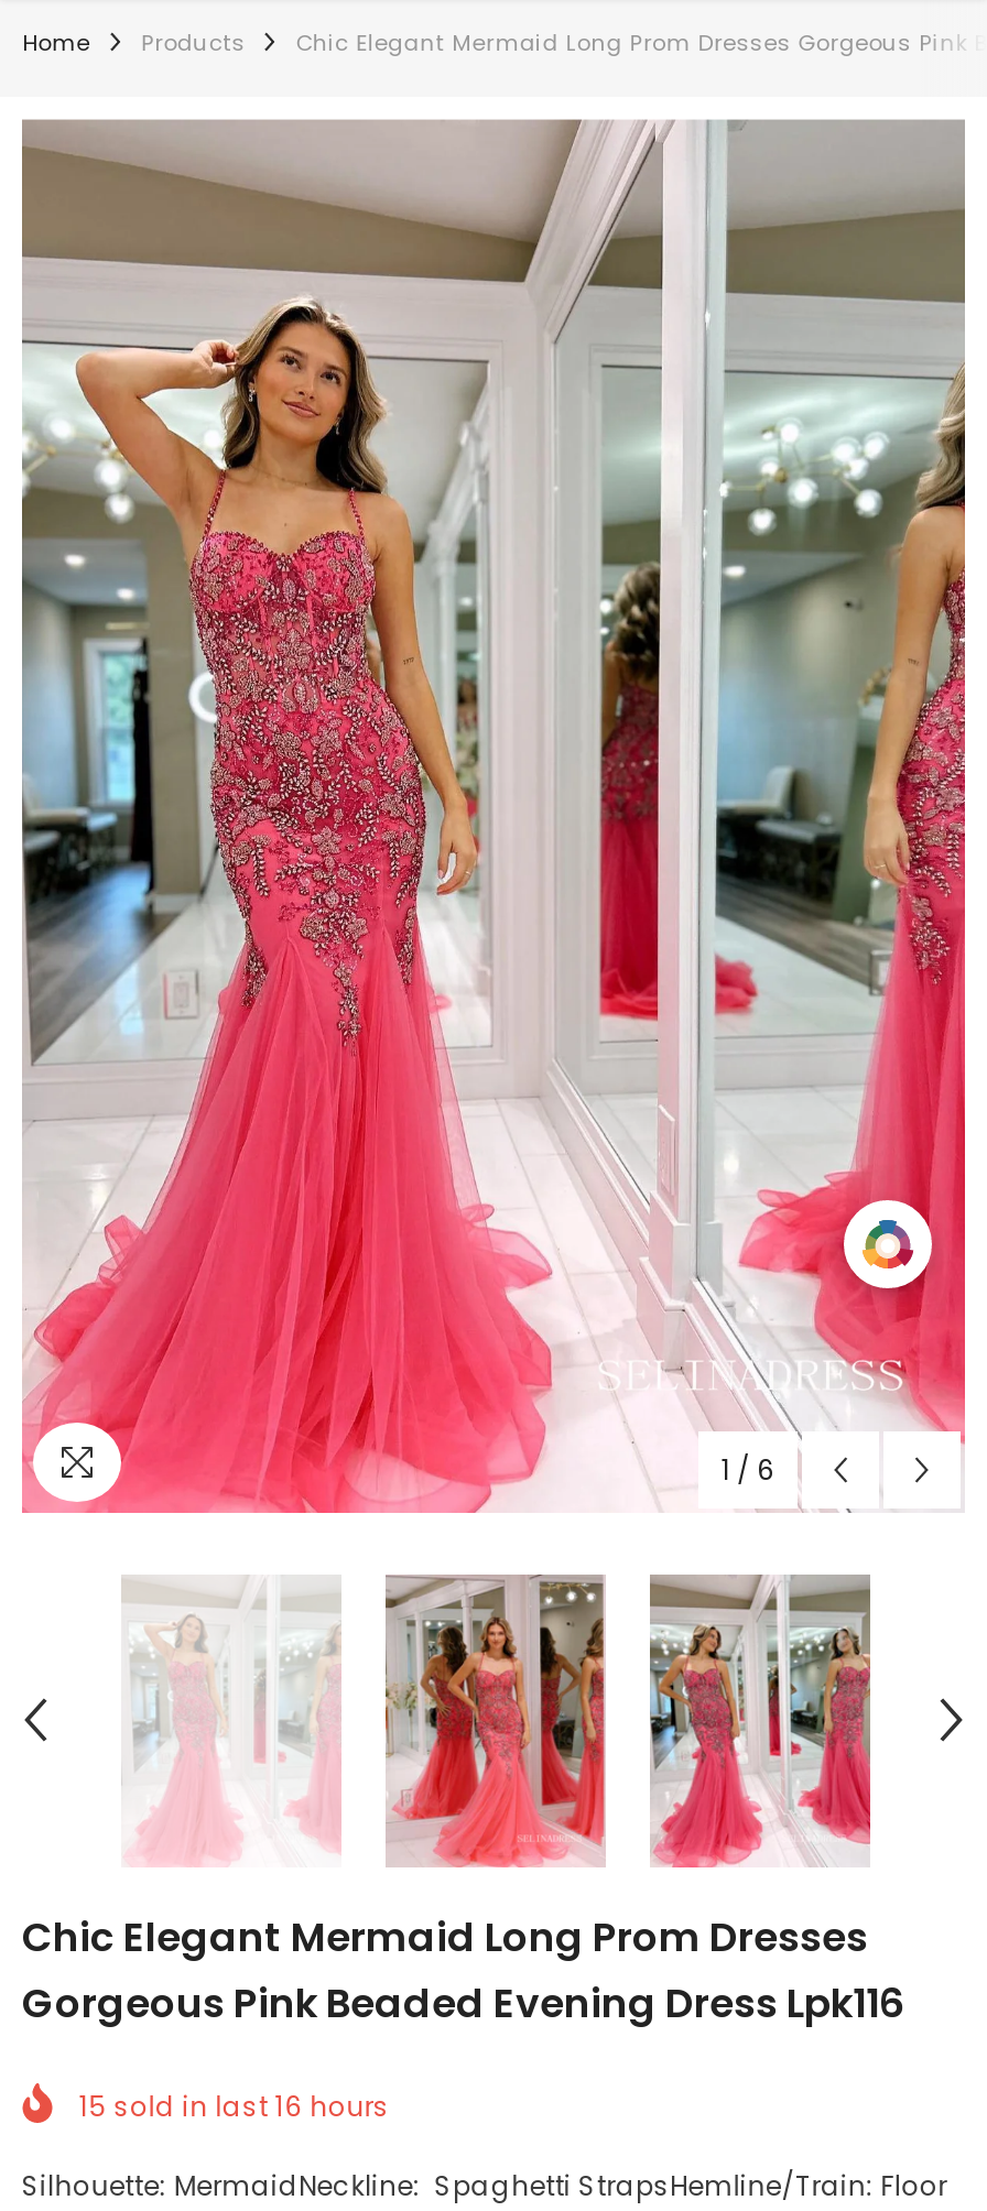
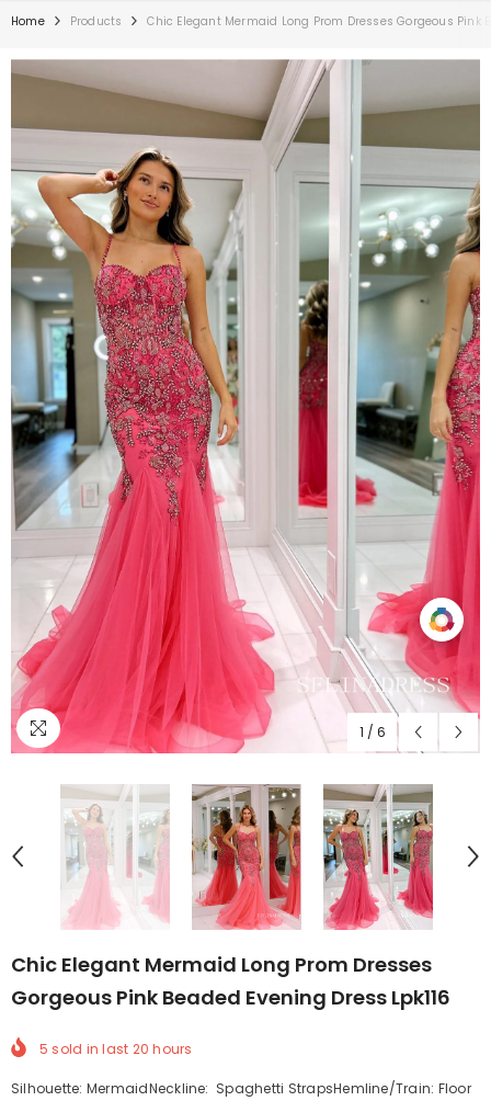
[79,2088,390,2126] 15 sold in last 16 hours -> [39,1040,192,1058] 5 sold in last 20 hours

